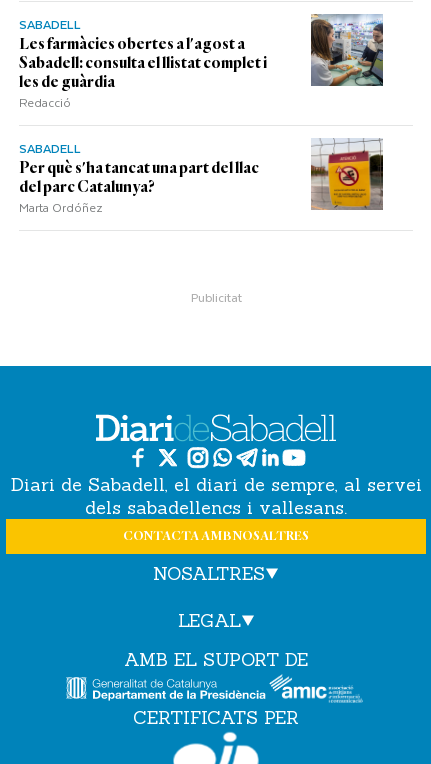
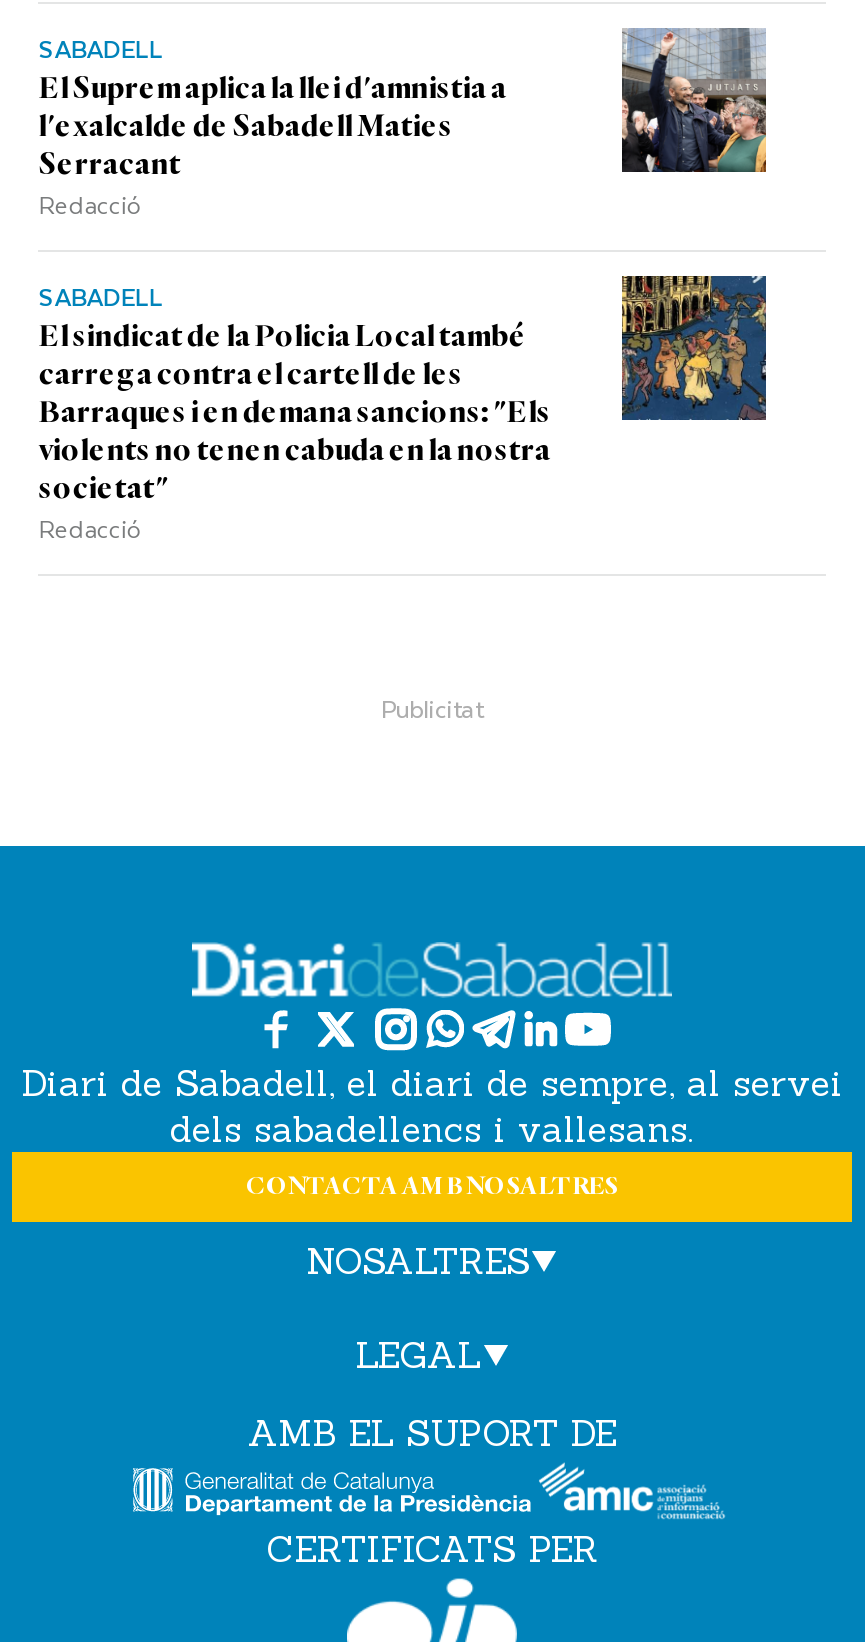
[310,14,384,87] [image] -> [620,28,768,174] [image]
[19,35,267,89] Les farmàcies obertes a l'agost a | Sabadell: consulta el llistat complet i | les de guàrdia -> [39,71,507,179] El Suprem aplica la llei d'amnistia a | l'exalcalde de Sabadell Maties | Serracant
[311,138,383,211] [image] -> [620,274,768,422] [image]
[19,159,259,216] Per què s'ha tancat una part del llac | del parc Catalunya? | Marta Ordóñez -> [39,319,551,547] El sindicat de la Policia Local també | carrega contra el cartell de les | Barraques i en demana sancions: "Els | violents no tenen cabuda en la nostra | societat" | Redacció

